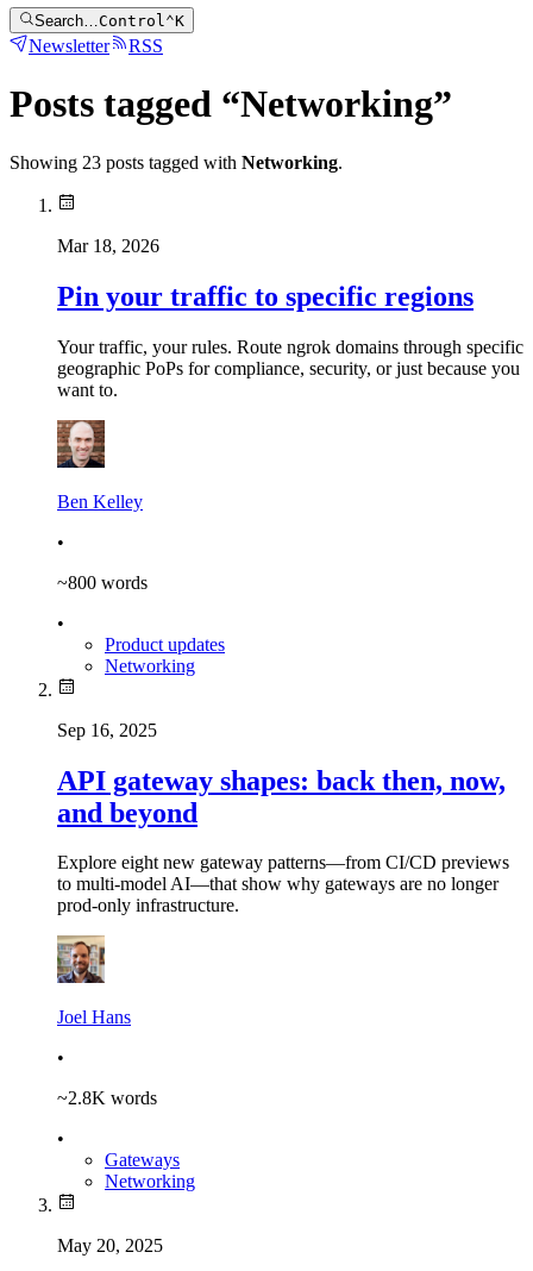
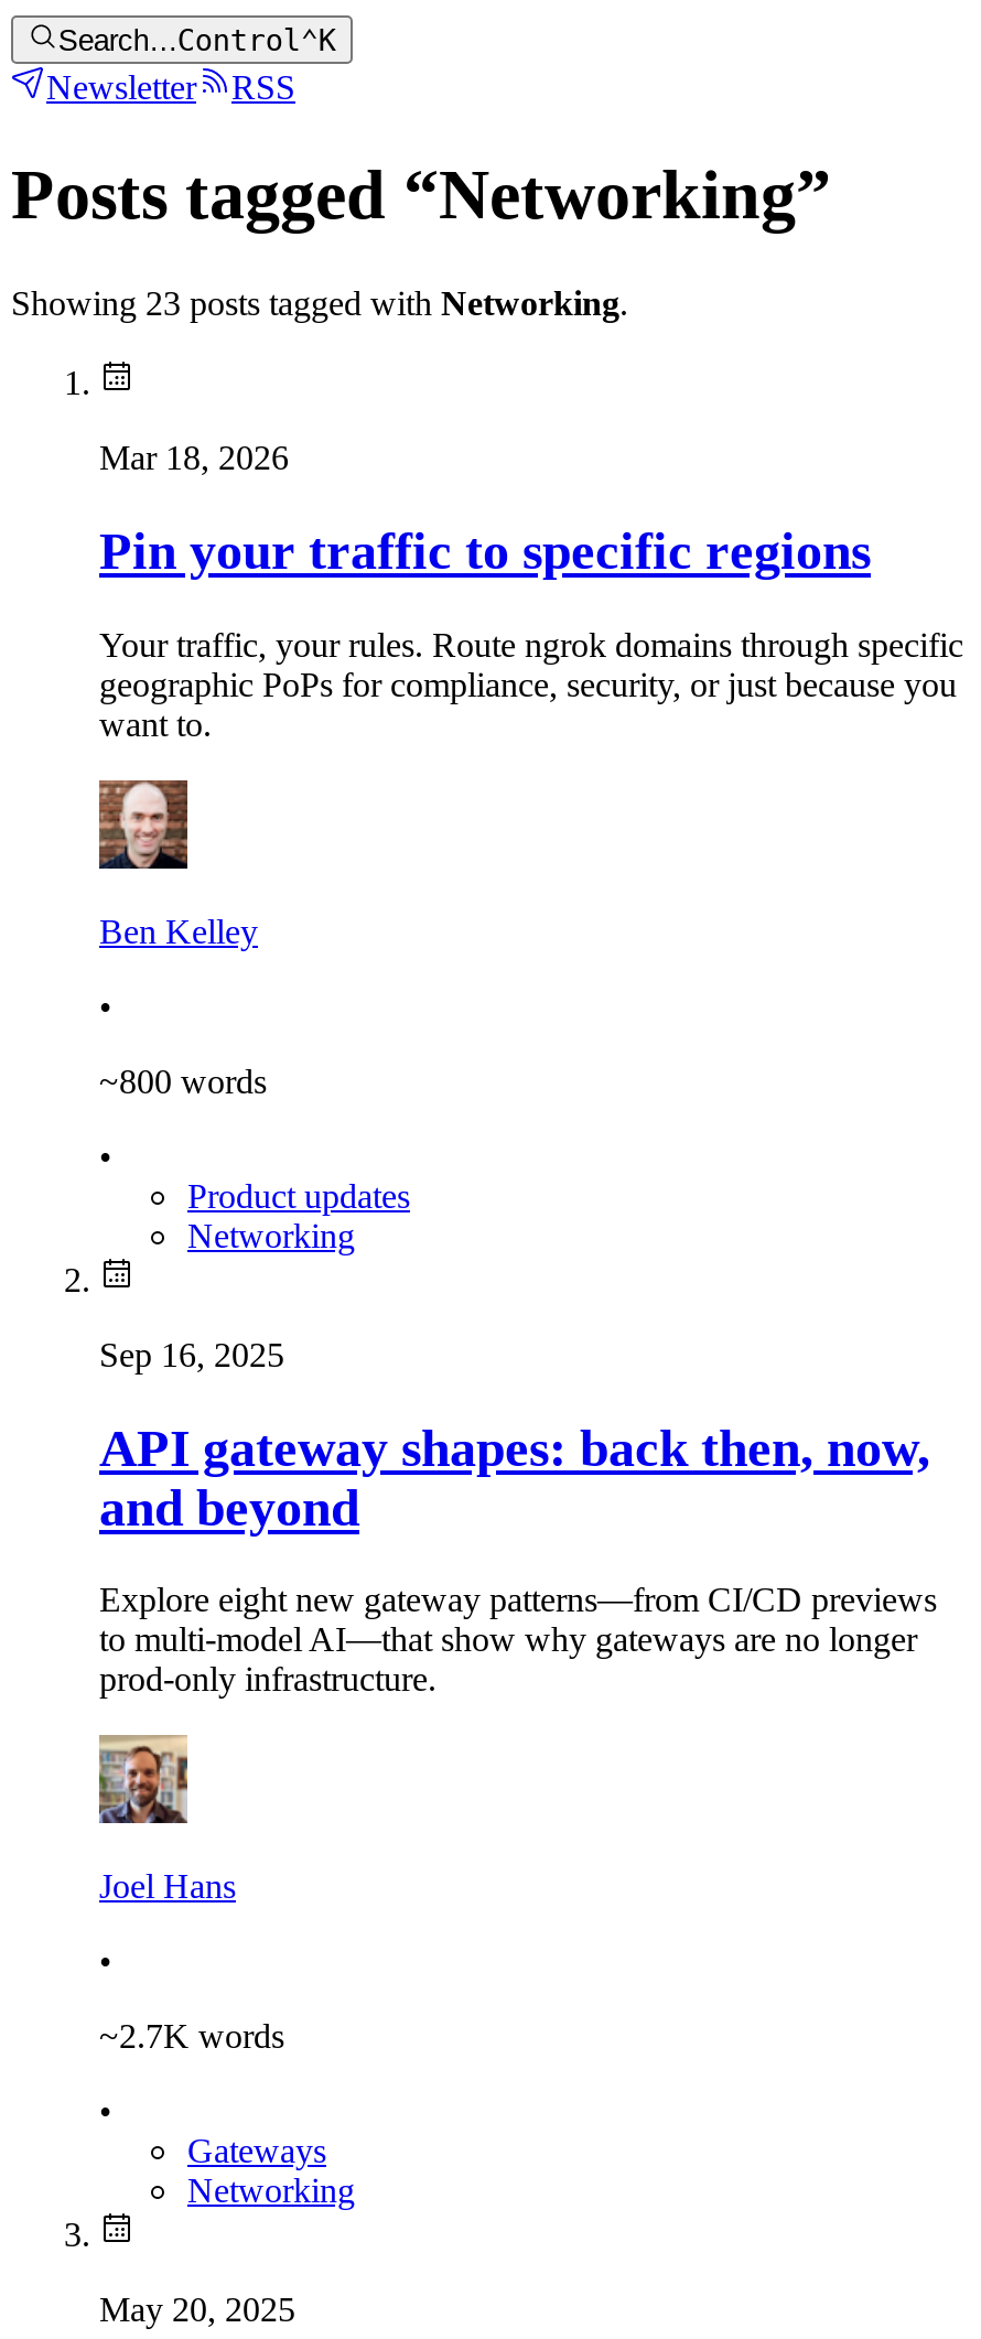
[57,1088,157,1109] ~2.8K words -> [99,2018,284,2056] ~2.7K words

